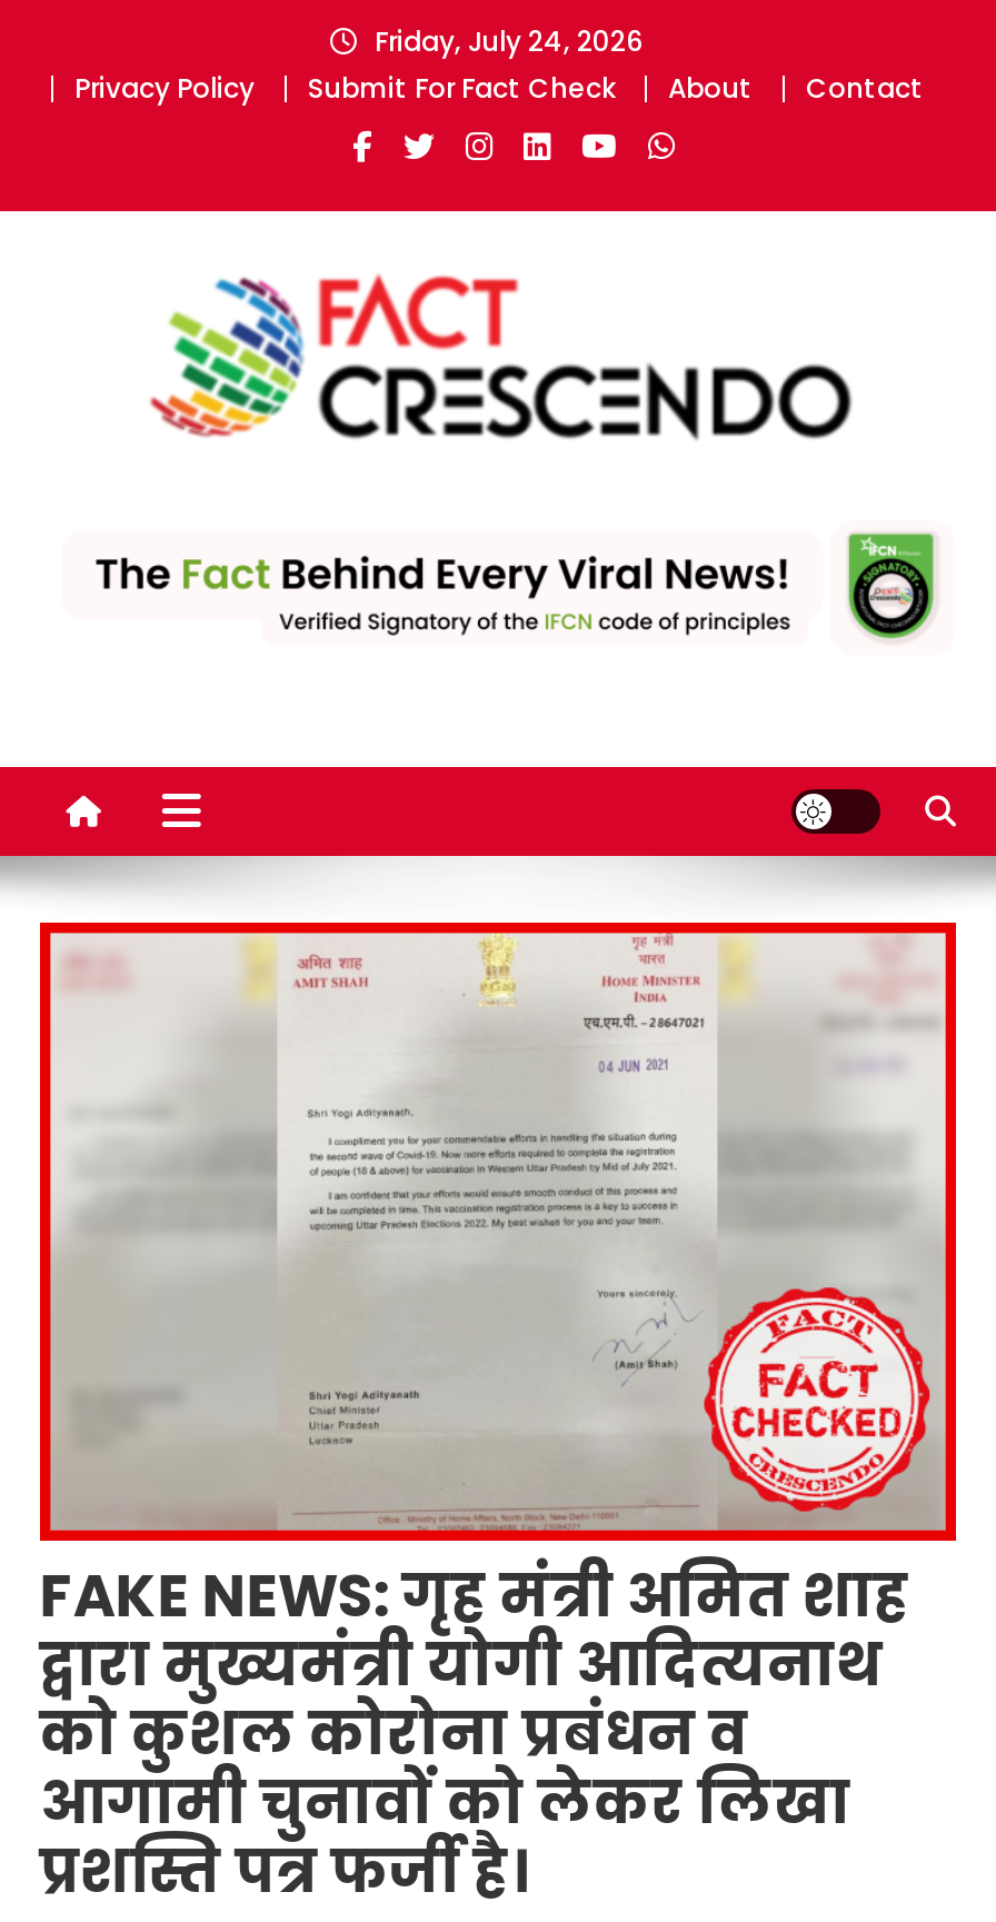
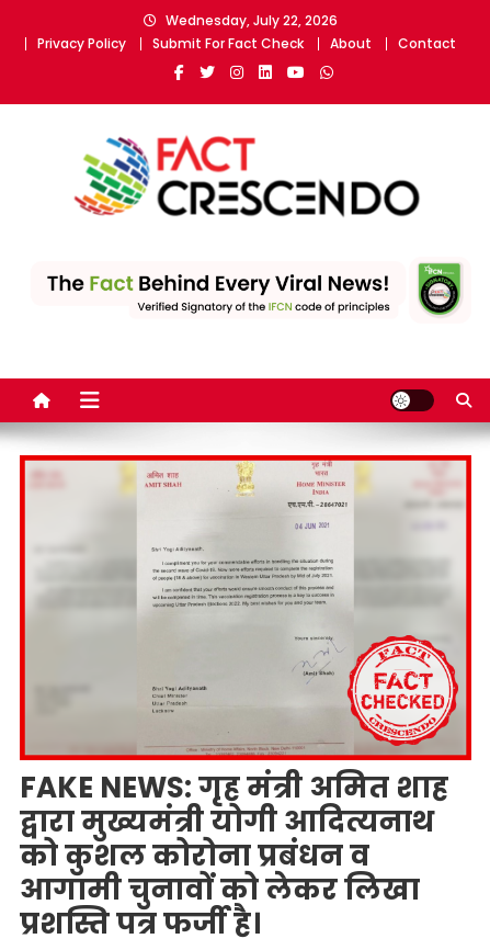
[375,22,644,60] Friday, July 24, 2026 -> [165,11,337,30] Wednesday, July 22, 2026

